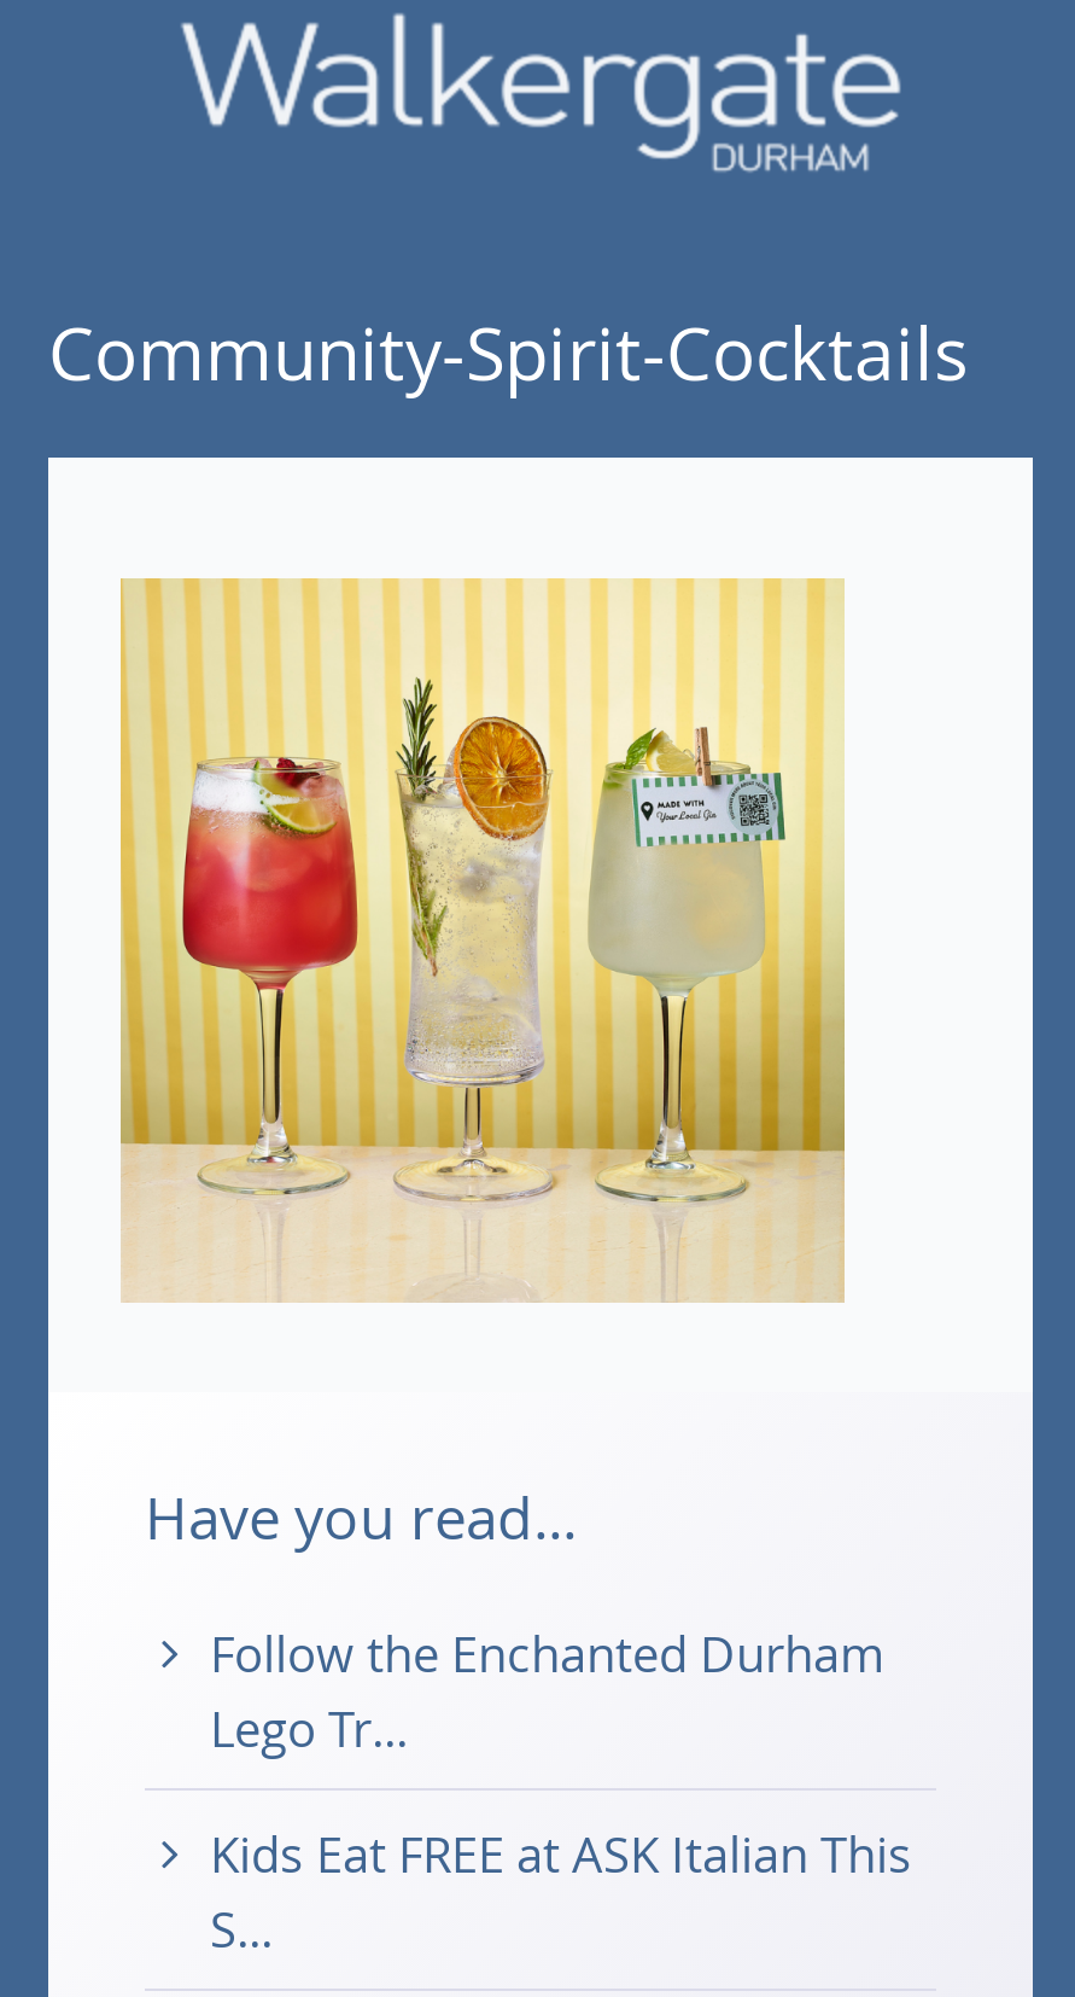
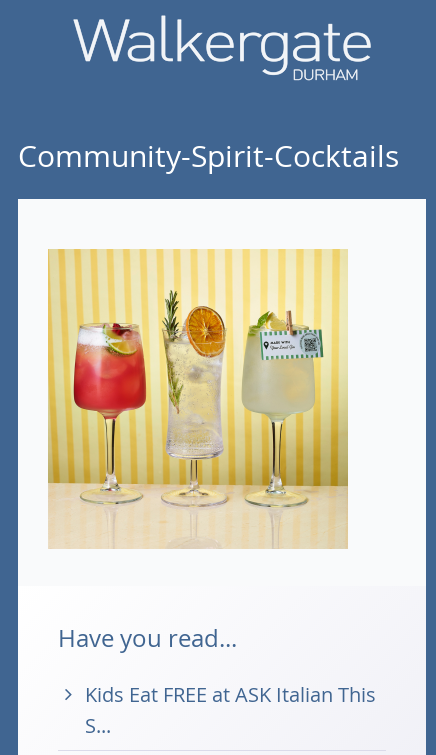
[210,1622,886,1762] Follow the Enchanted Durham | Lego Tr... -> none

